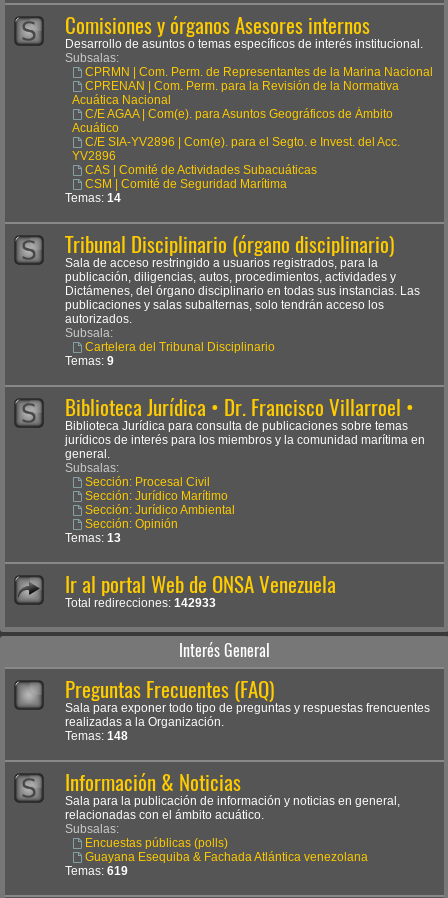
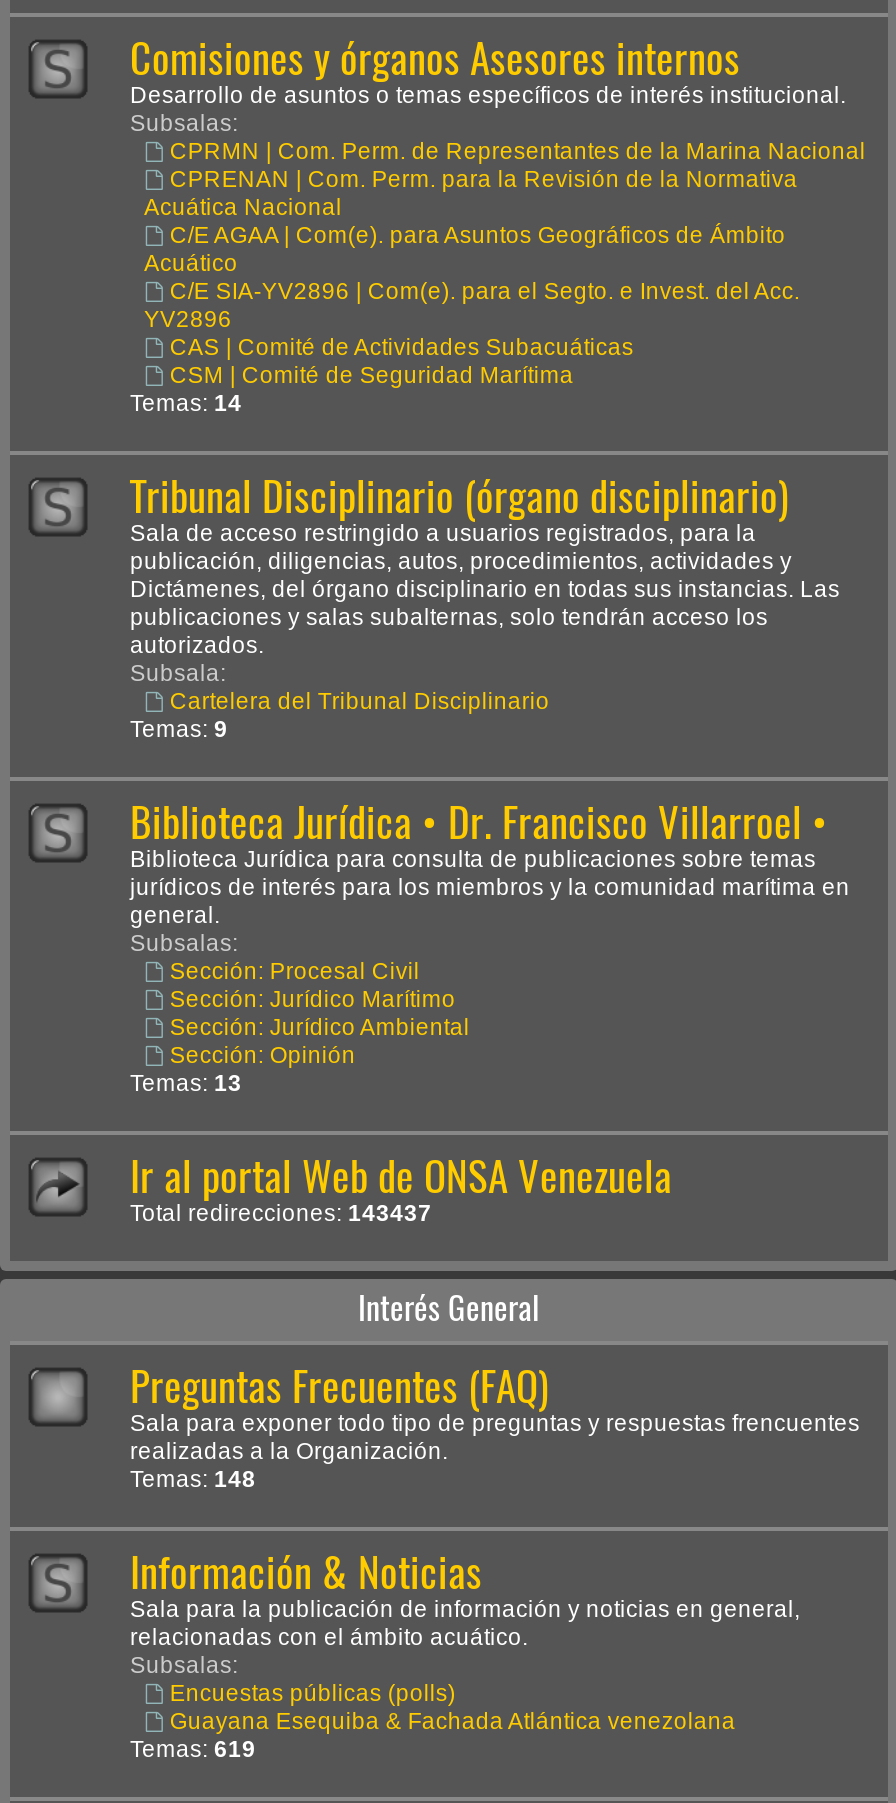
[65,597,216,609] Total redirecciones: 142933 -> [130,1201,432,1225] Total redirecciones: 143437

